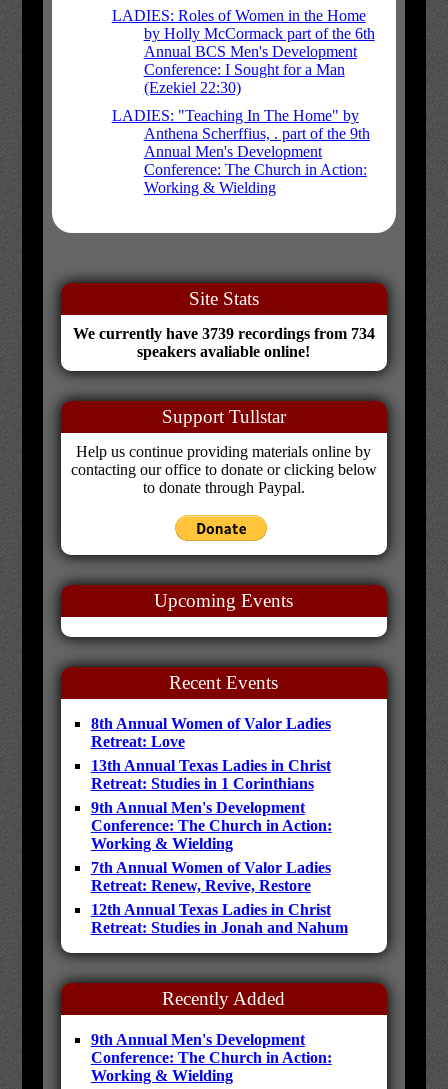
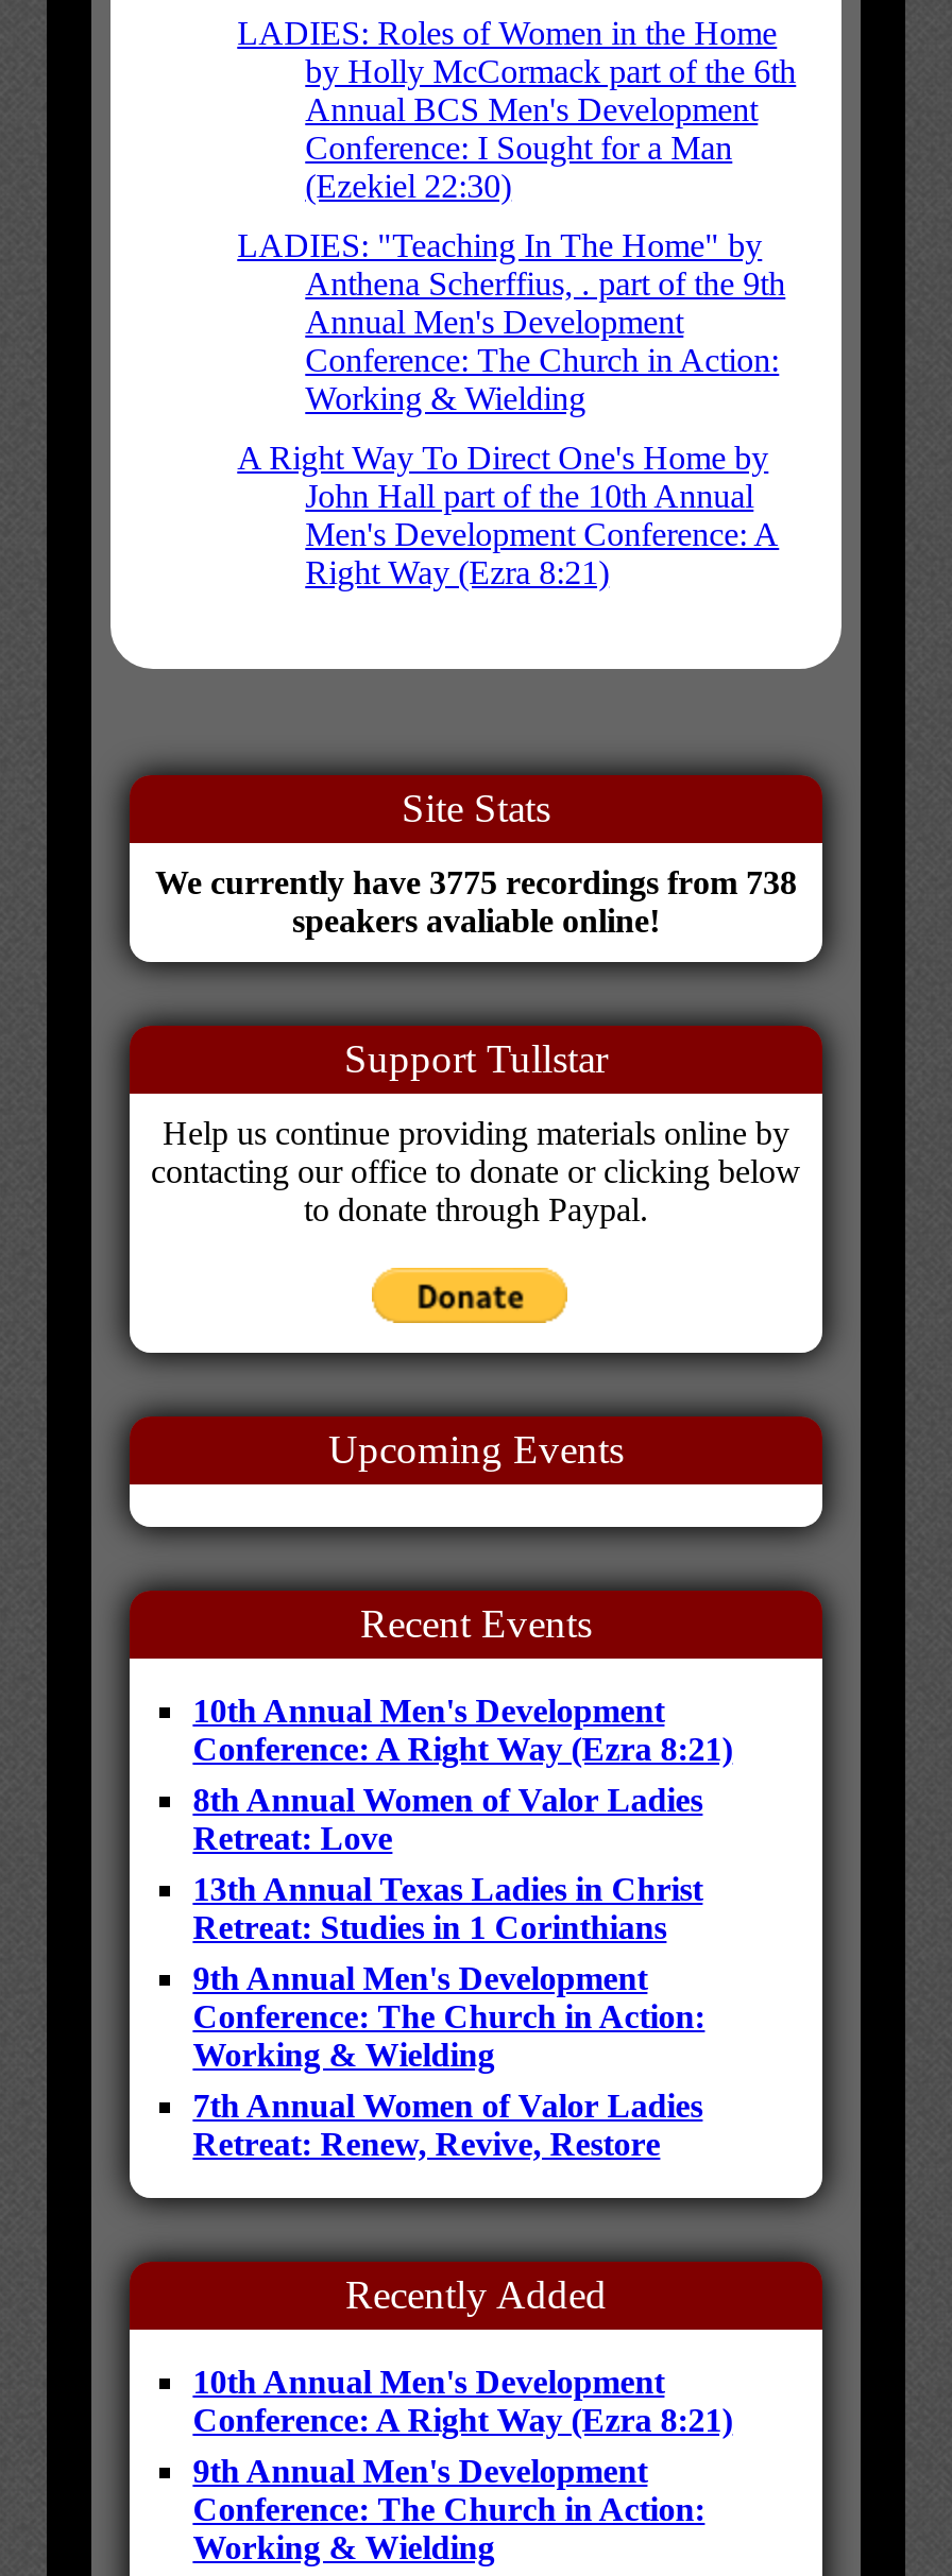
none -> [237,439,779,590] A Right Way To Direct One's Home by | John Hall part of the 10th Annual | Men's Development Conference: A | Right Way (Ezra 8:21)
[73,325,375,342] We currently have 3739 recordings from 734 -> [155,864,797,900] We currently have 3775 recordings from 738
none -> [193,1692,732,1767] 10th Annual Men's Development | Conference: A Right Way (Ezra 8:21)
[91,901,348,936] 12th Annual Texas Ladies in Christ | Retreat: Studies in Jonah and Nahum -> none
none -> [193,2363,732,2438] 10th Annual Men's Development | Conference: A Right Way (Ezra 8:21)

